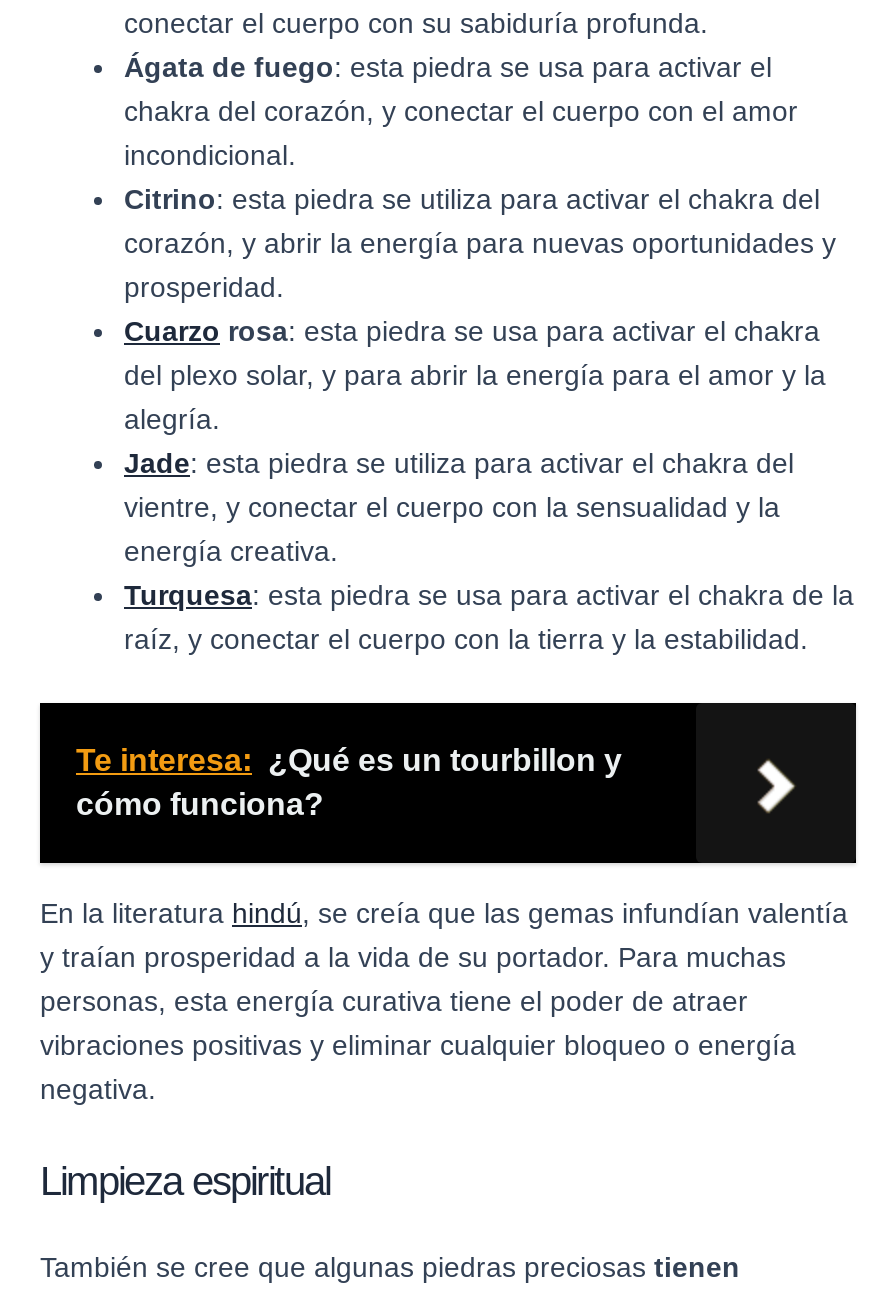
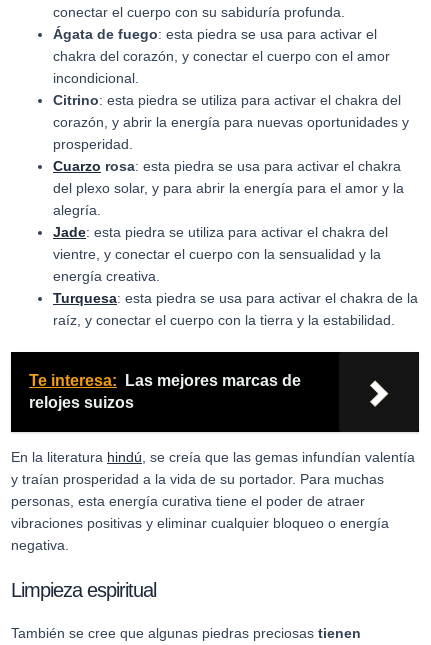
[76,743,622,821] Te interesa: ¿Qué es un tourbillon y | cómo funciona? -> [29,372,301,411] Te interesa: Las mejores marcas de | relojes suizos

